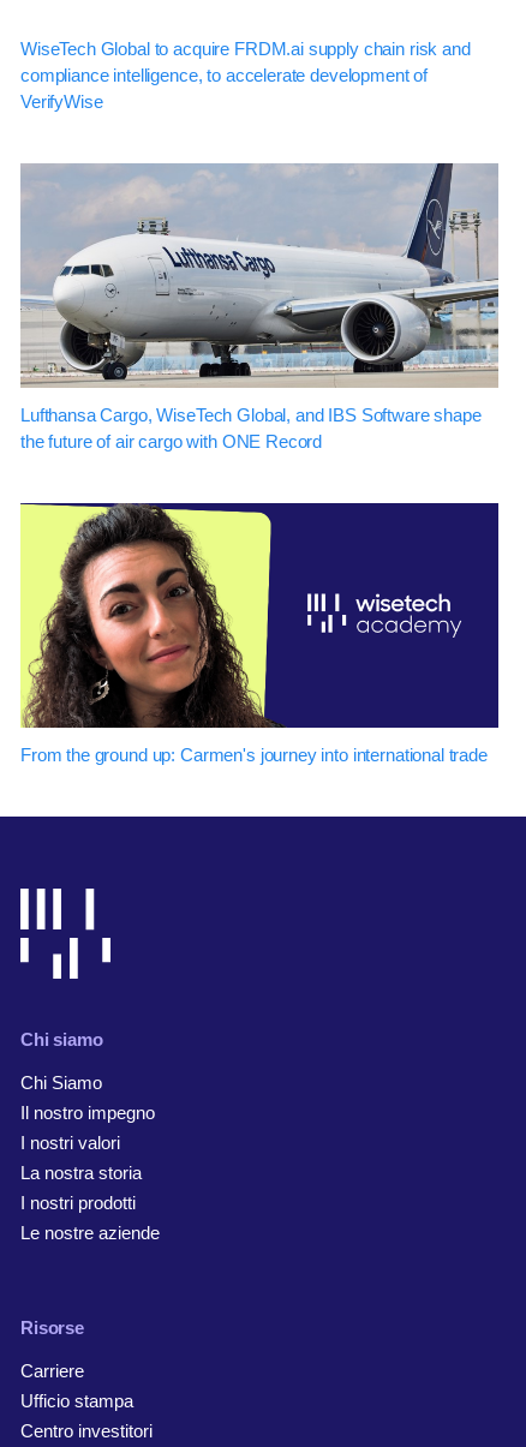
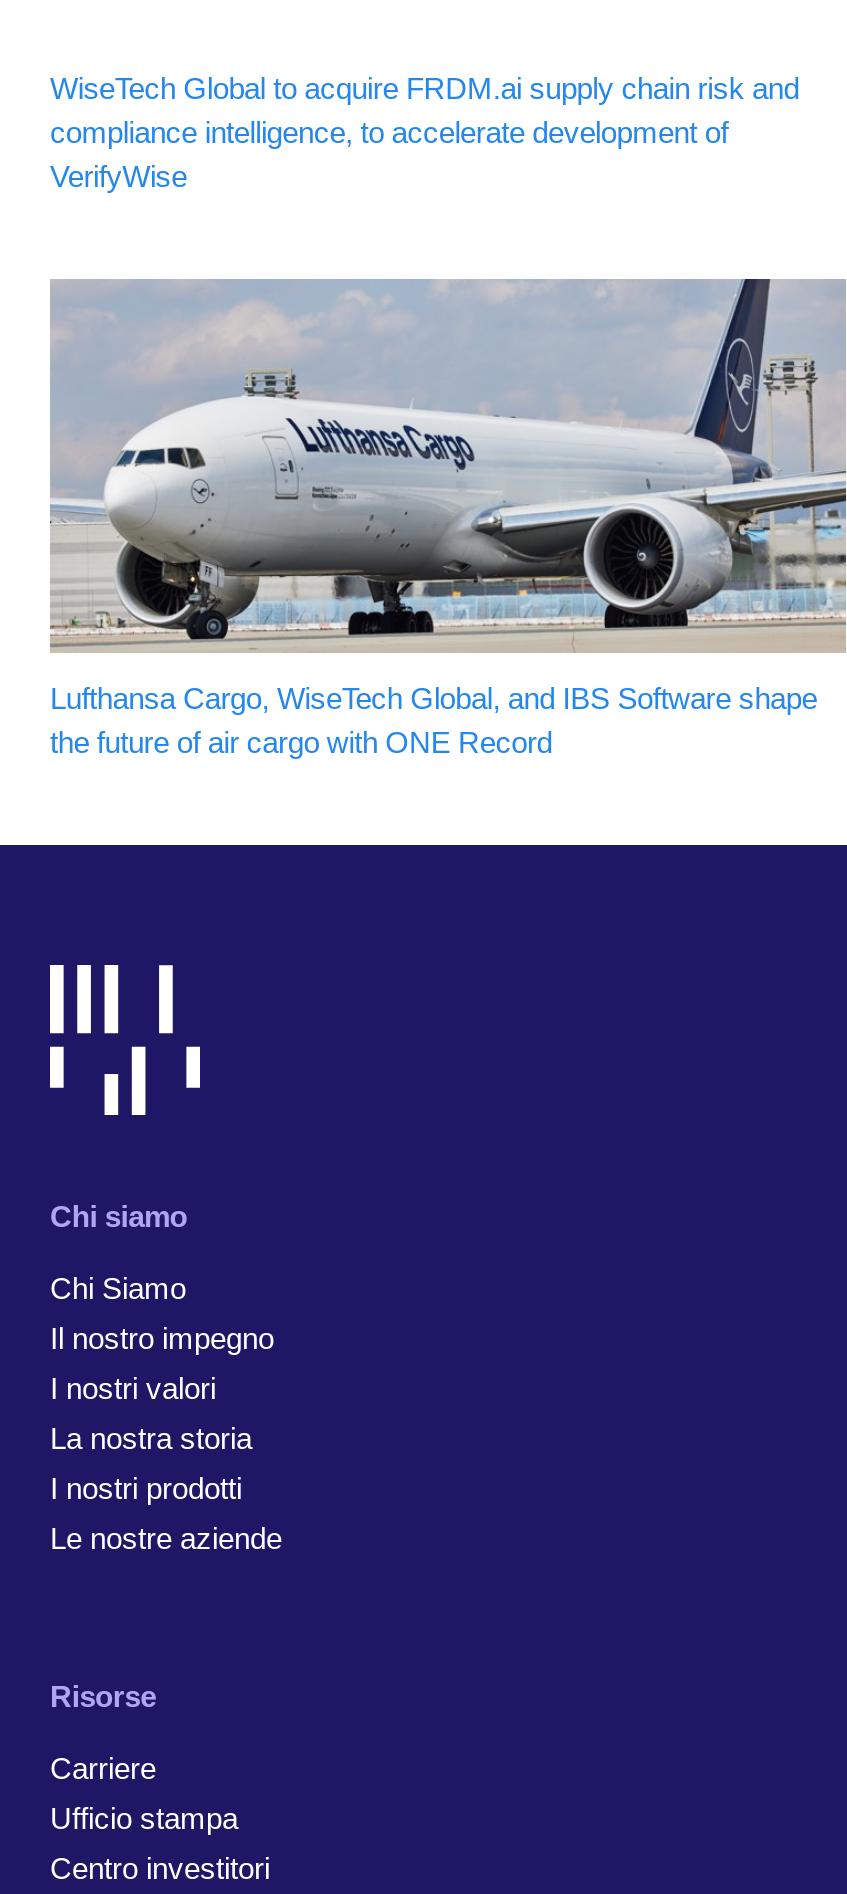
[19,503,500,765] [image] | From the ground up: Carmen's journey into international trade -> none

